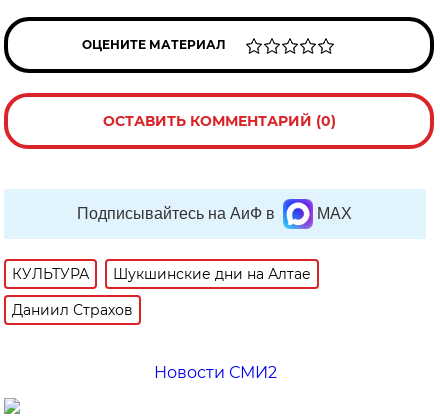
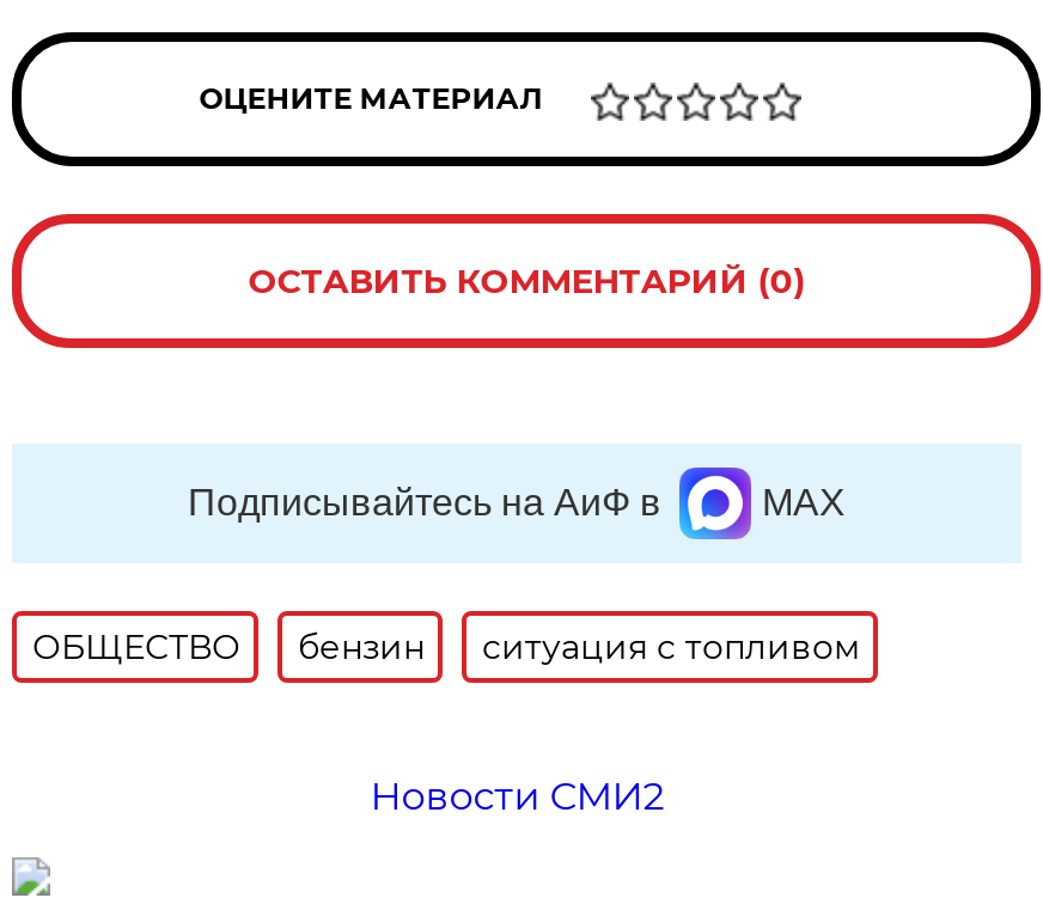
[12,265,311,319] КУЛЬТУРА | Шукшинские дни на Алтае | Даниил Страхов -> [32,625,860,668] ОБЩЕСТВО | бензин | ситуация с топливом

